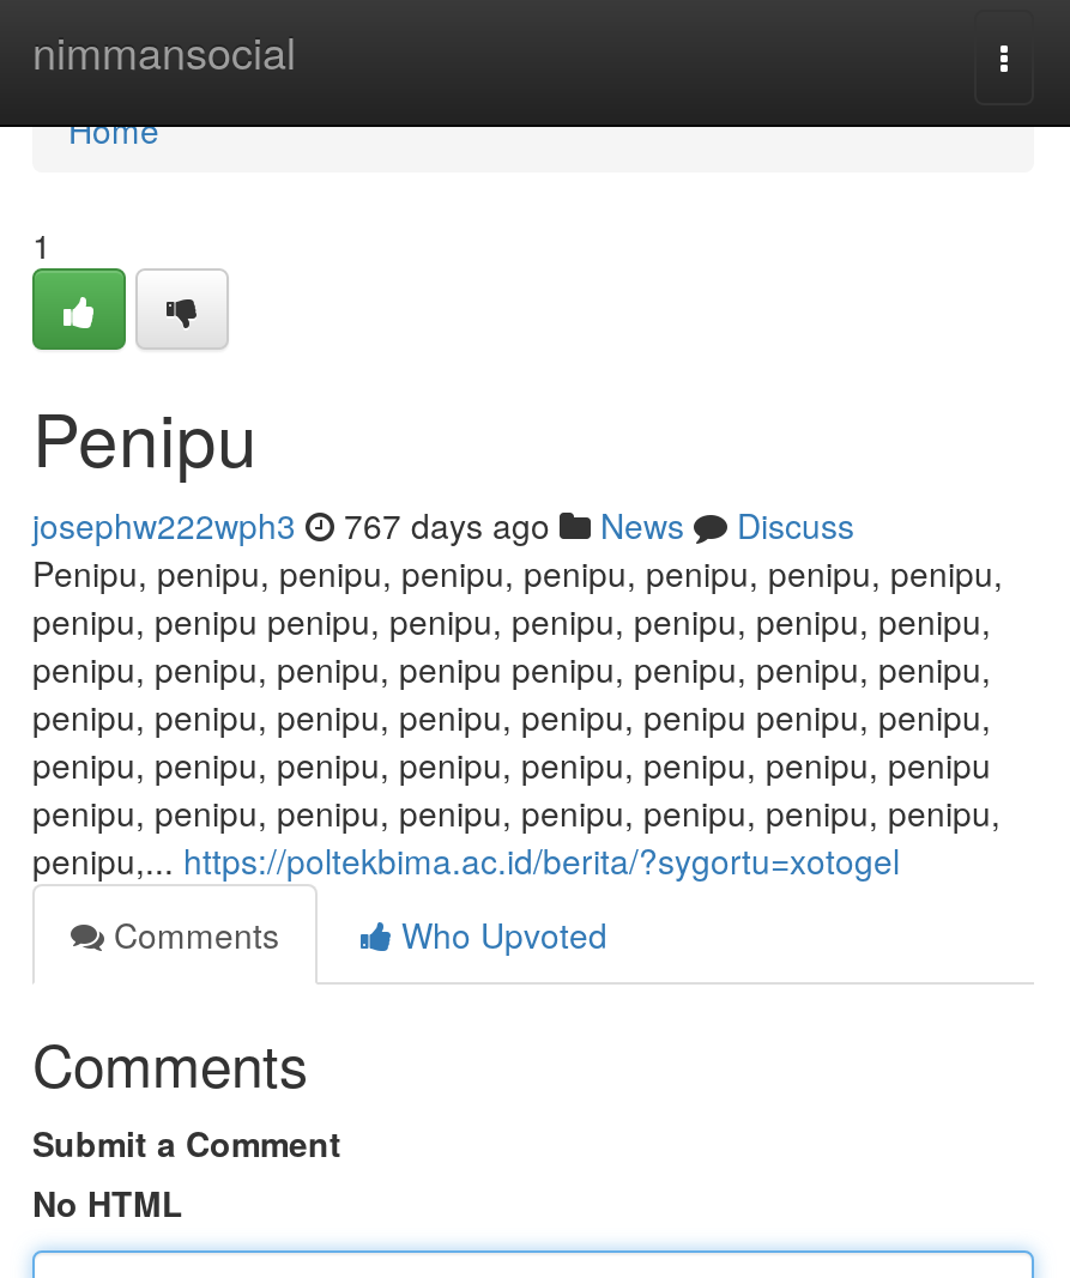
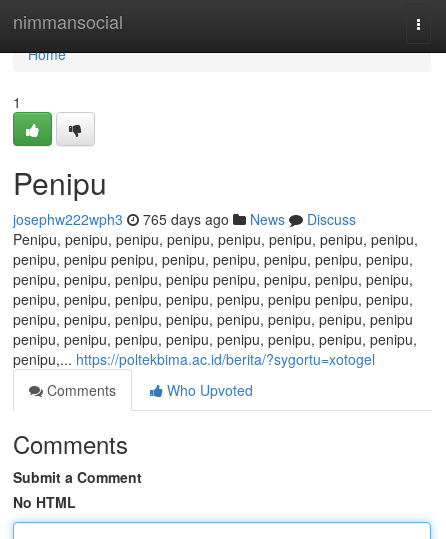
[32,501,854,549] josephw222wph3 767 days ago News Discuss -> [13,209,356,229] josephw222wph3 765 days ago News Discuss

